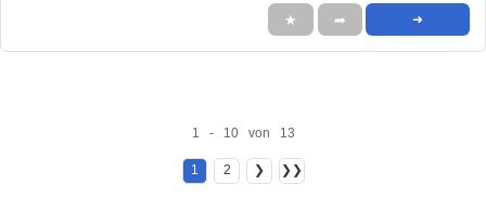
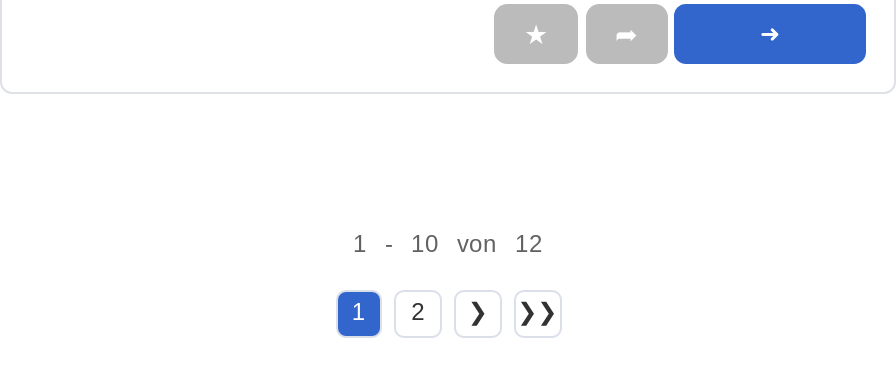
[191,126,295,141] 1 - 10 von 13 -> [353,230,543,258] 1 - 10 von 12

